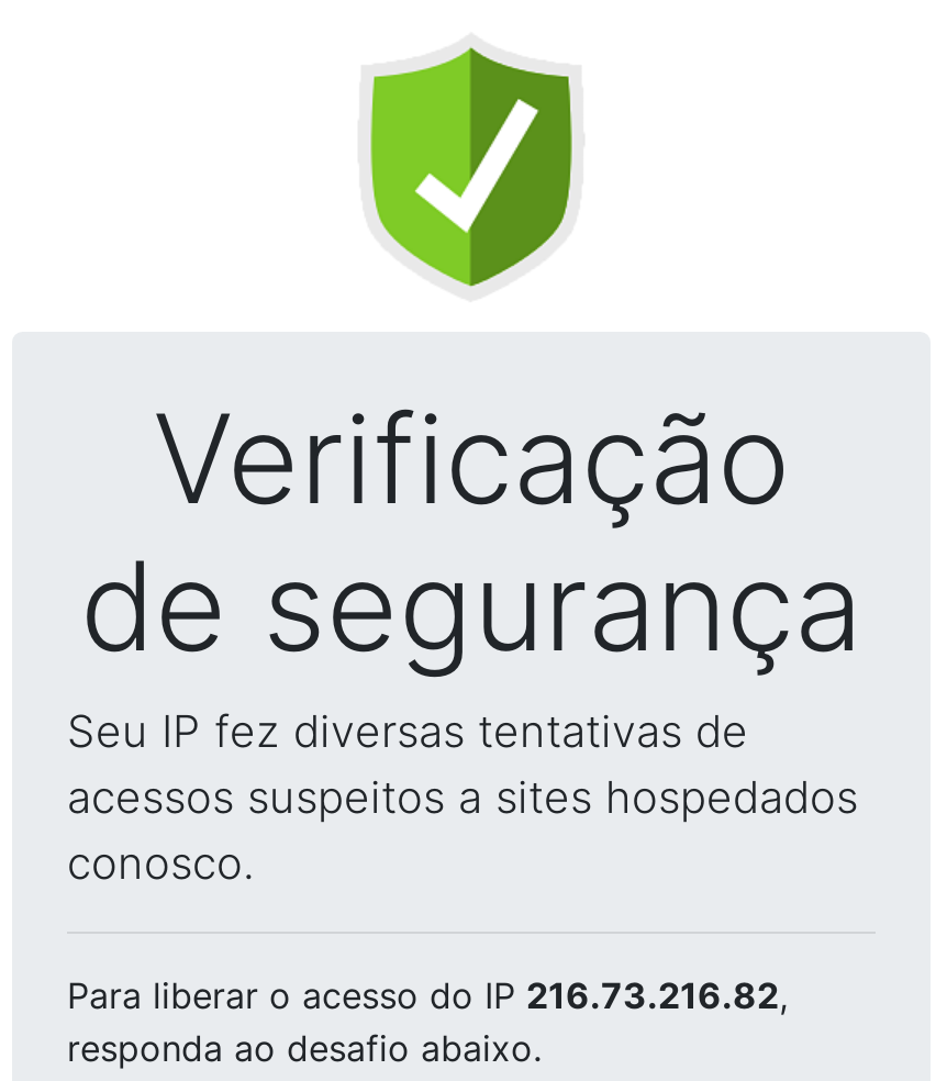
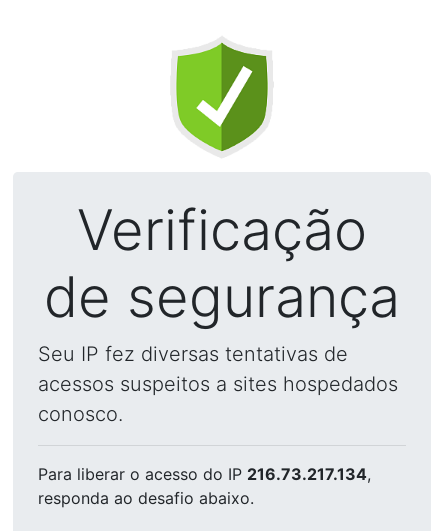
[67,973,788,1017] Para liberar o acesso do IP 216.73.216.82, -> [38,464,371,484] Para liberar o acesso do IP 216.73.217.134,

